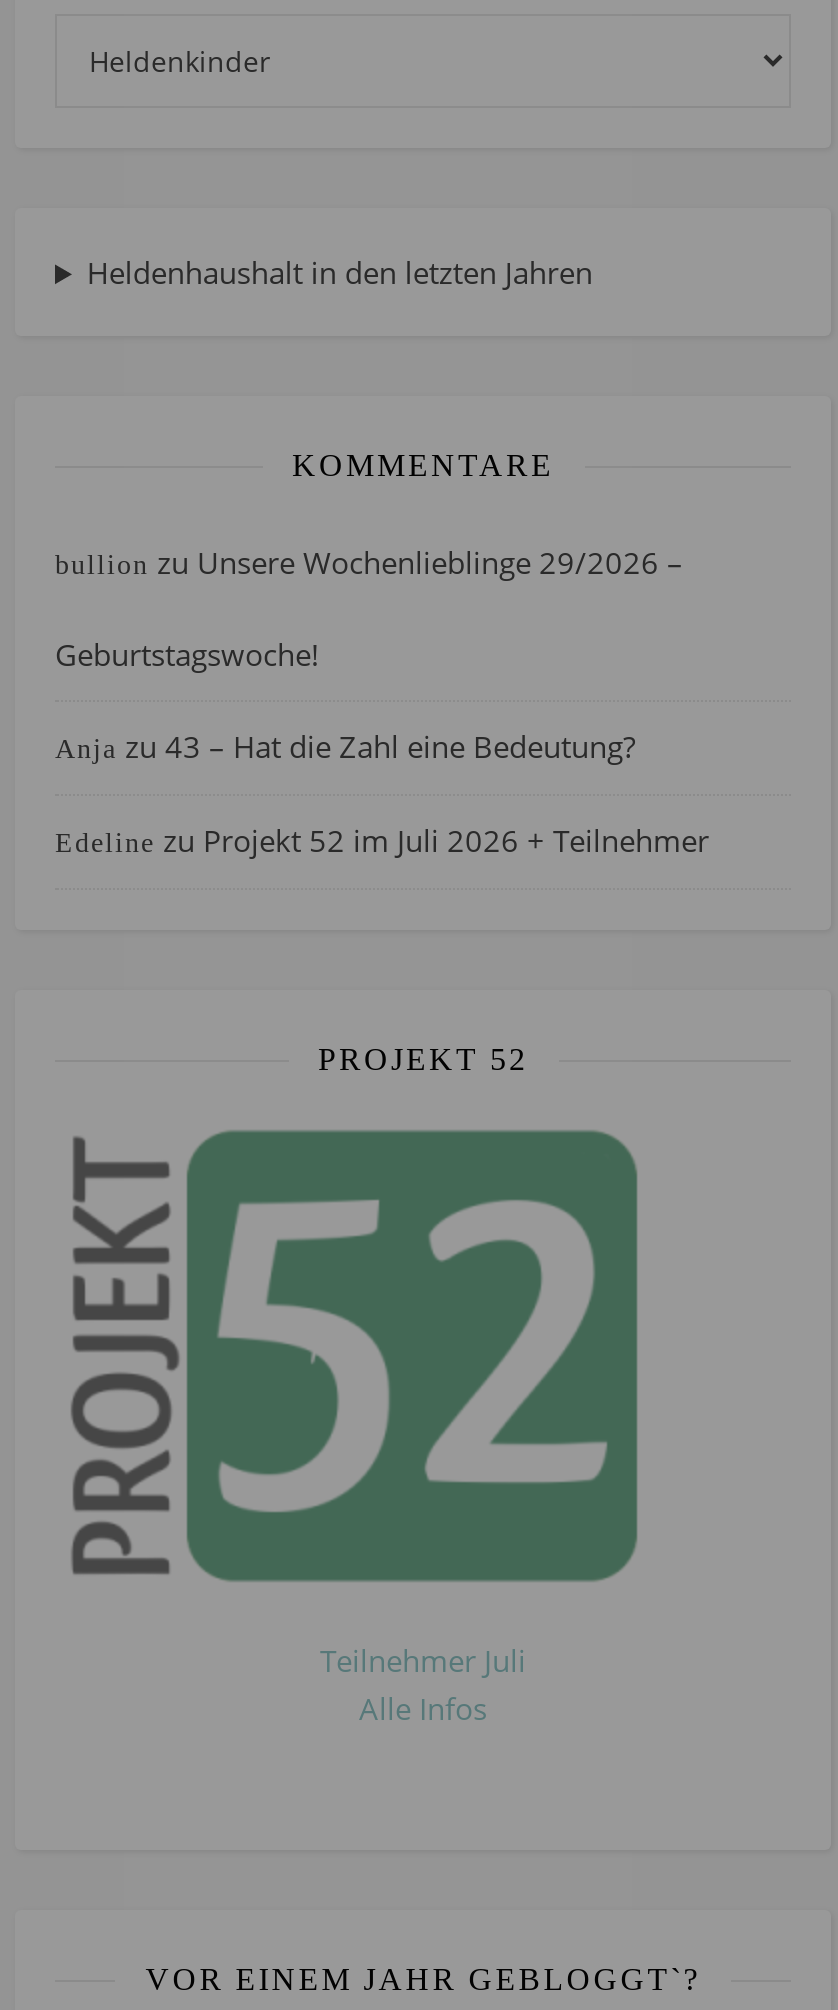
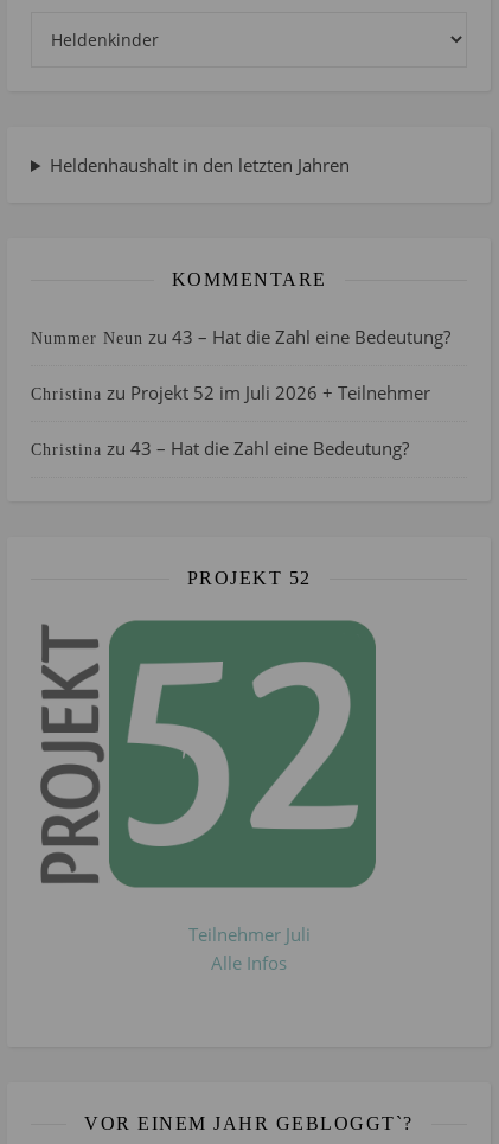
[55,542,709,860] bullion zu Unsere Wochenlieblinge 29/2026 – | Geburtstagswoche! | Anja zu 43 – Hat die Zahl eine Bedeutung? | Edeline zu Projekt 52 im Juli 2026 + Teilnehmer -> [31,325,450,460] Nummer Neun zu 43 – Hat die Zahl eine Bedeutung? | Christina zu Projekt 52 im Juli 2026 + Teilnehmer | Christina zu 43 – Hat die Zahl eine Bedeutung?

